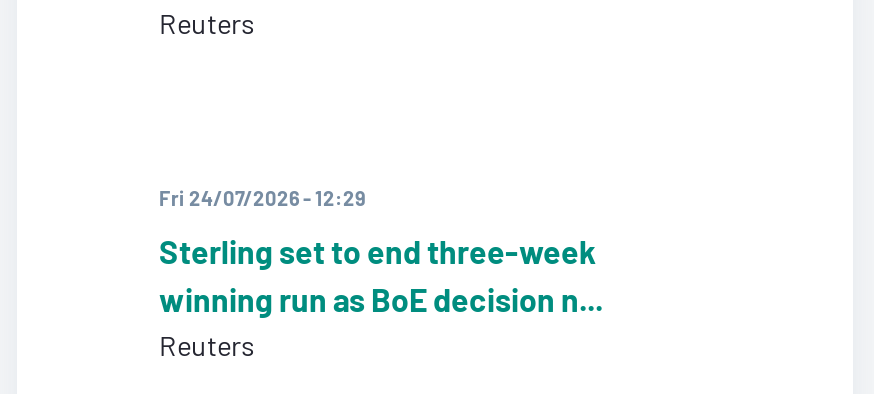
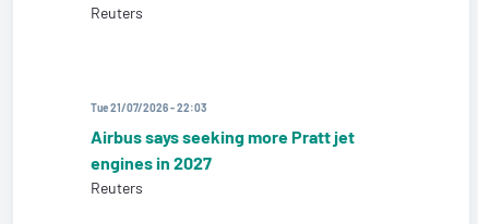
[159,186,365,210] Fri 24/07/2026 - 12:29 -> [91,101,206,114] Tue 21/07/2026 - 22:03
[159,232,603,318] Sterling set to end three-week | winning run as BoE decision n... -> [91,126,355,173] Airbus says seeking more Pratt jet | engines in 2027

